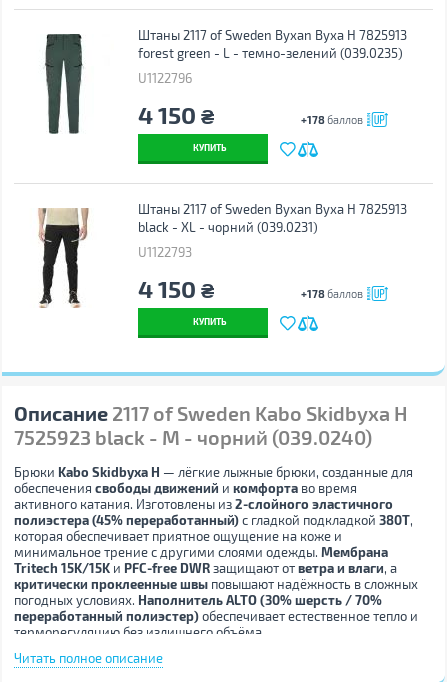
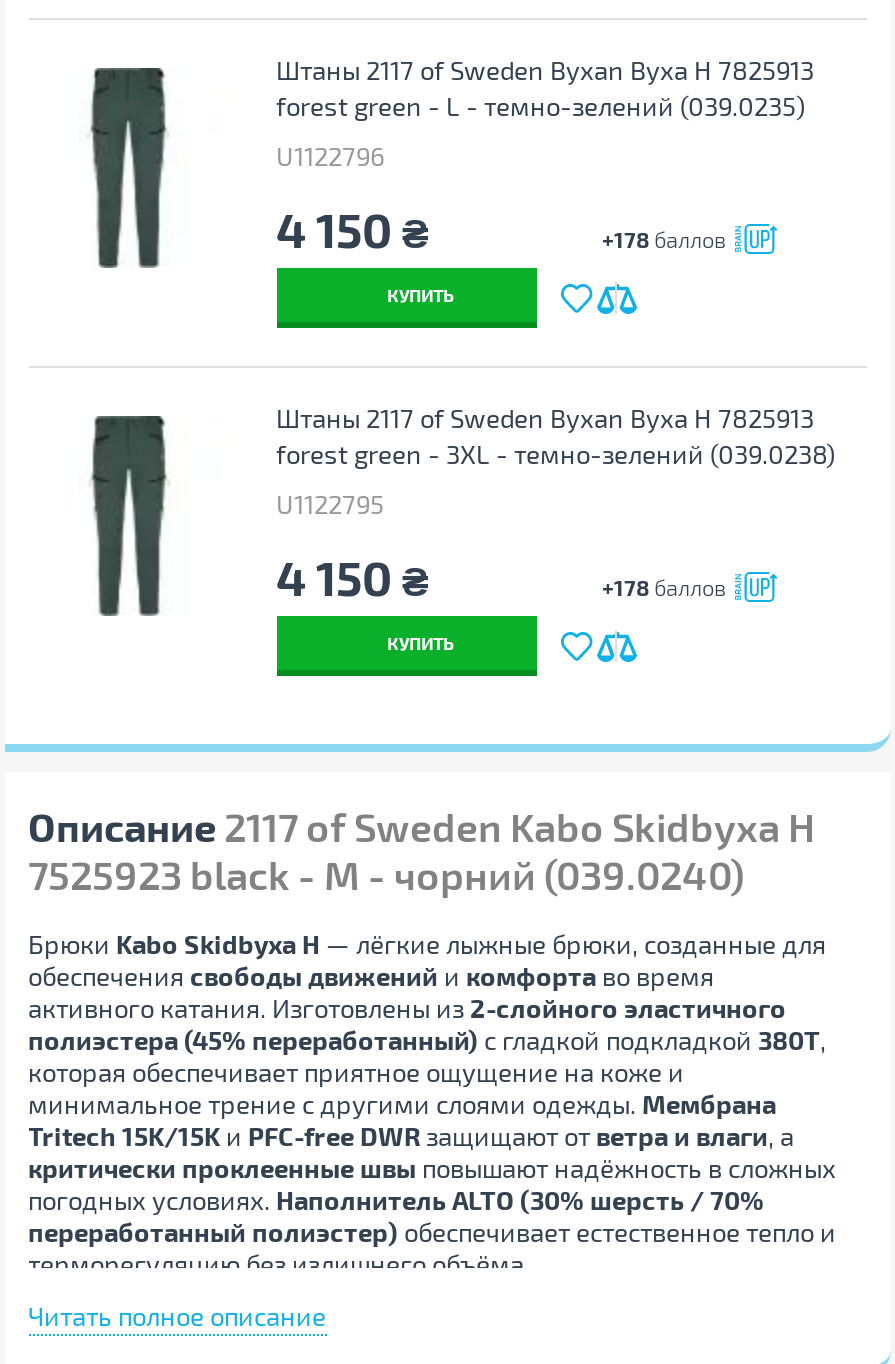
[38,207,89,309] [image] -> [79,414,177,618] [image]
[137,218,317,234] black - XL - чорний (039.0231) -> [276,437,836,469] forest green - 3XL - темно-зелений (039.0238)
[137,243,191,259] U1122793 -> [276,487,384,519] U1122795

